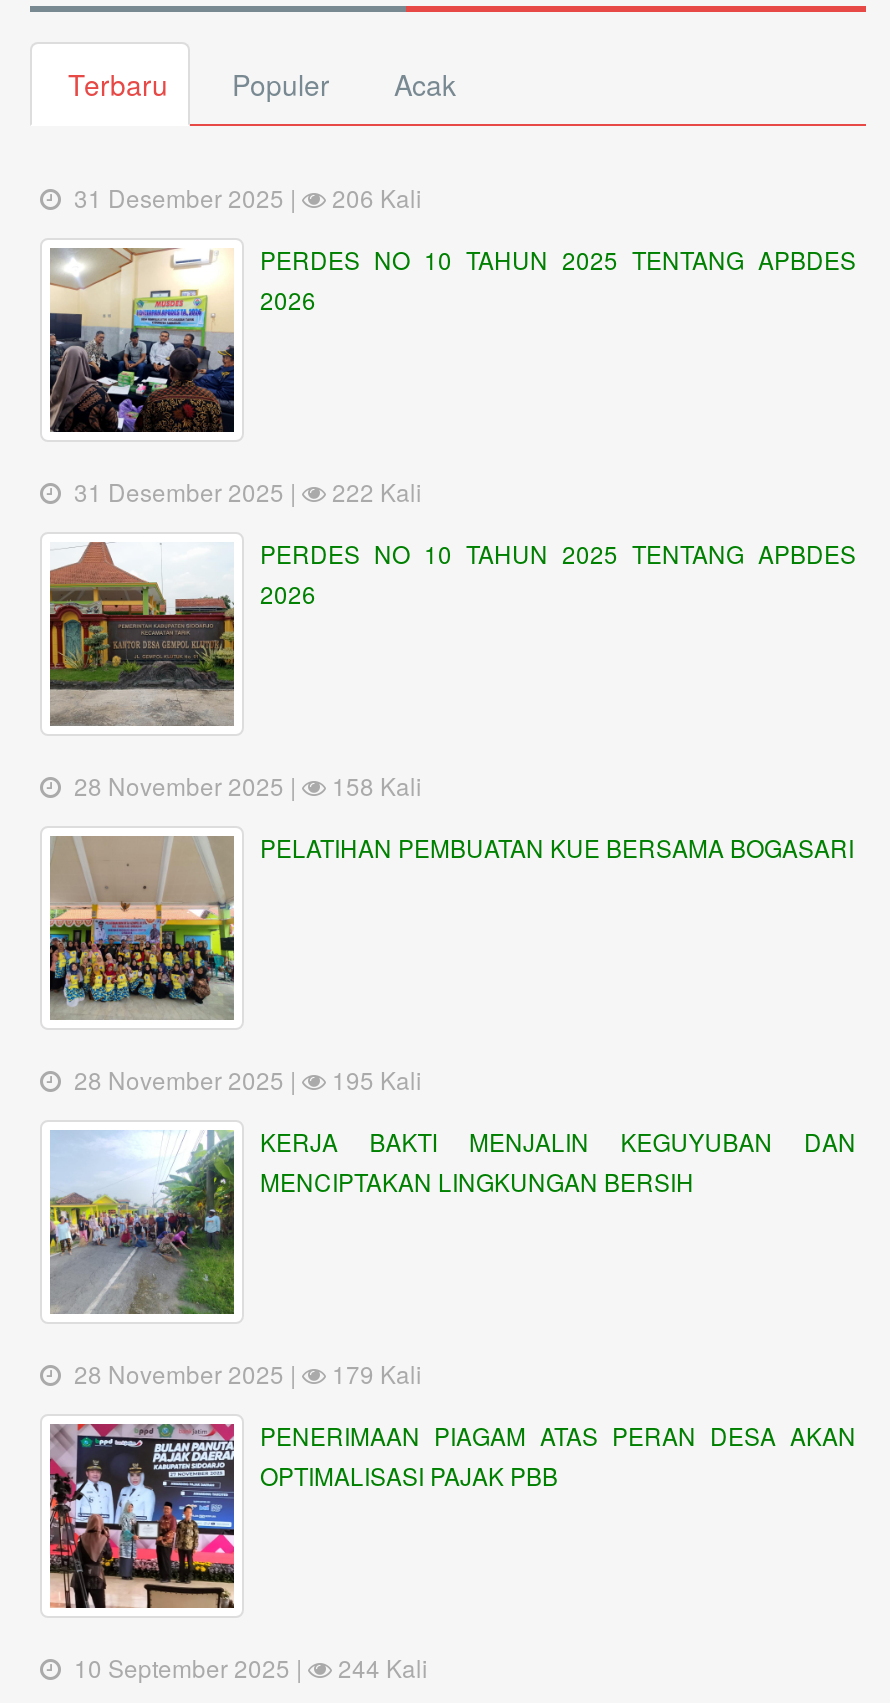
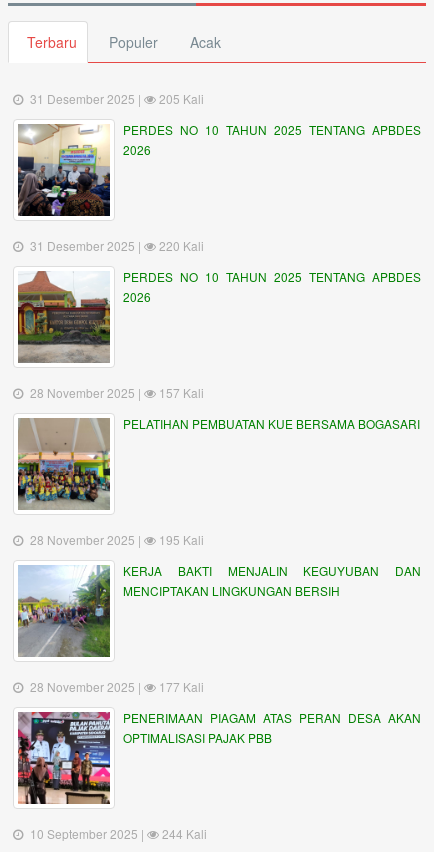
[326,180,422,214] 206 Kali -> [156,90,204,107] 205 Kali
[326,474,422,508] 222 Kali -> [156,237,204,254] 220 Kali
[326,768,422,802] 158 Kali -> [156,384,204,401] 157 Kali
[326,1356,422,1390] 179 Kali -> [156,678,204,695] 177 Kali

